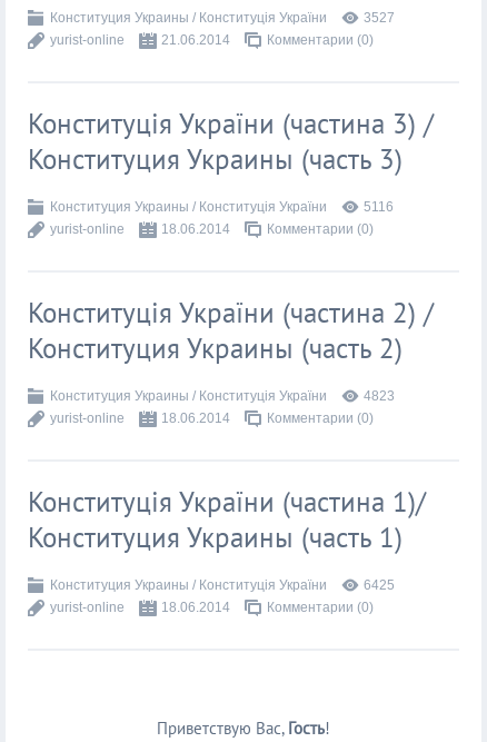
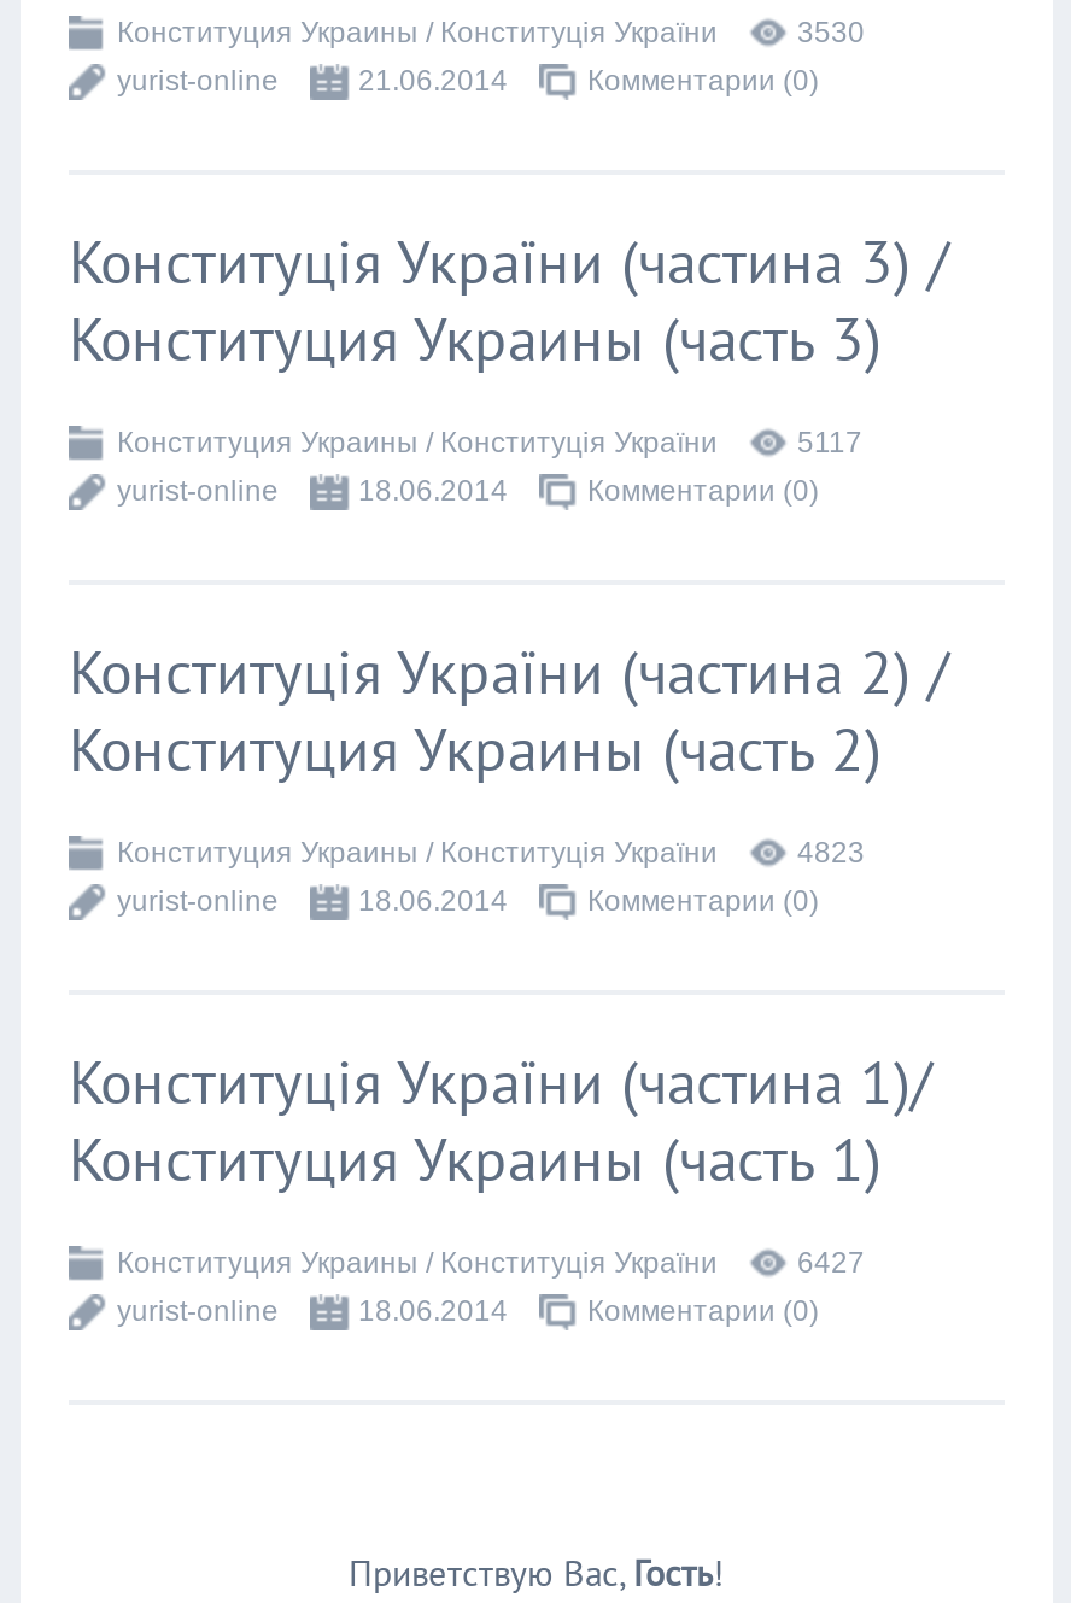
[364,10,395,26] 3527 -> [797,16,865,49] 3530
[364,199,394,215] 5116 -> [797,426,862,460] 5117
[364,577,395,593] 6425 -> [797,1246,865,1280] 6427

